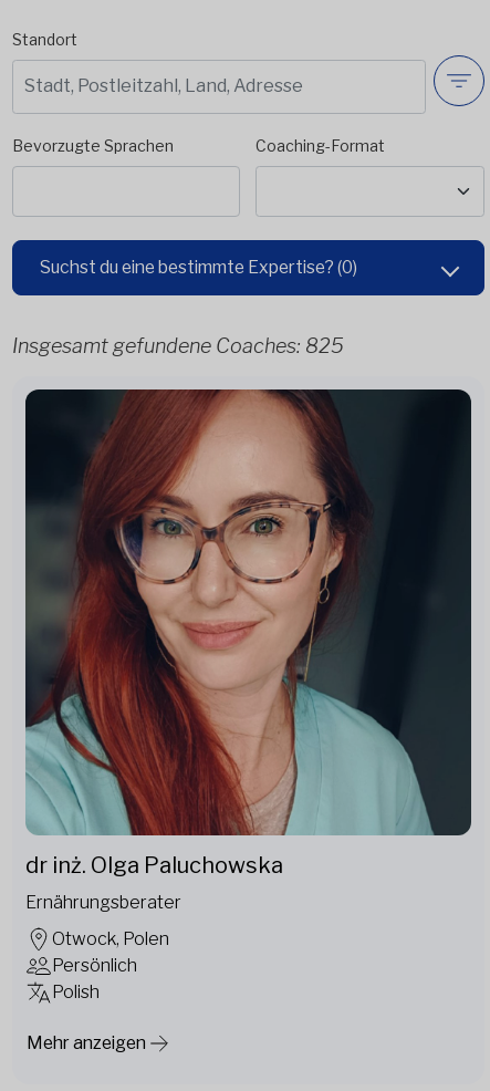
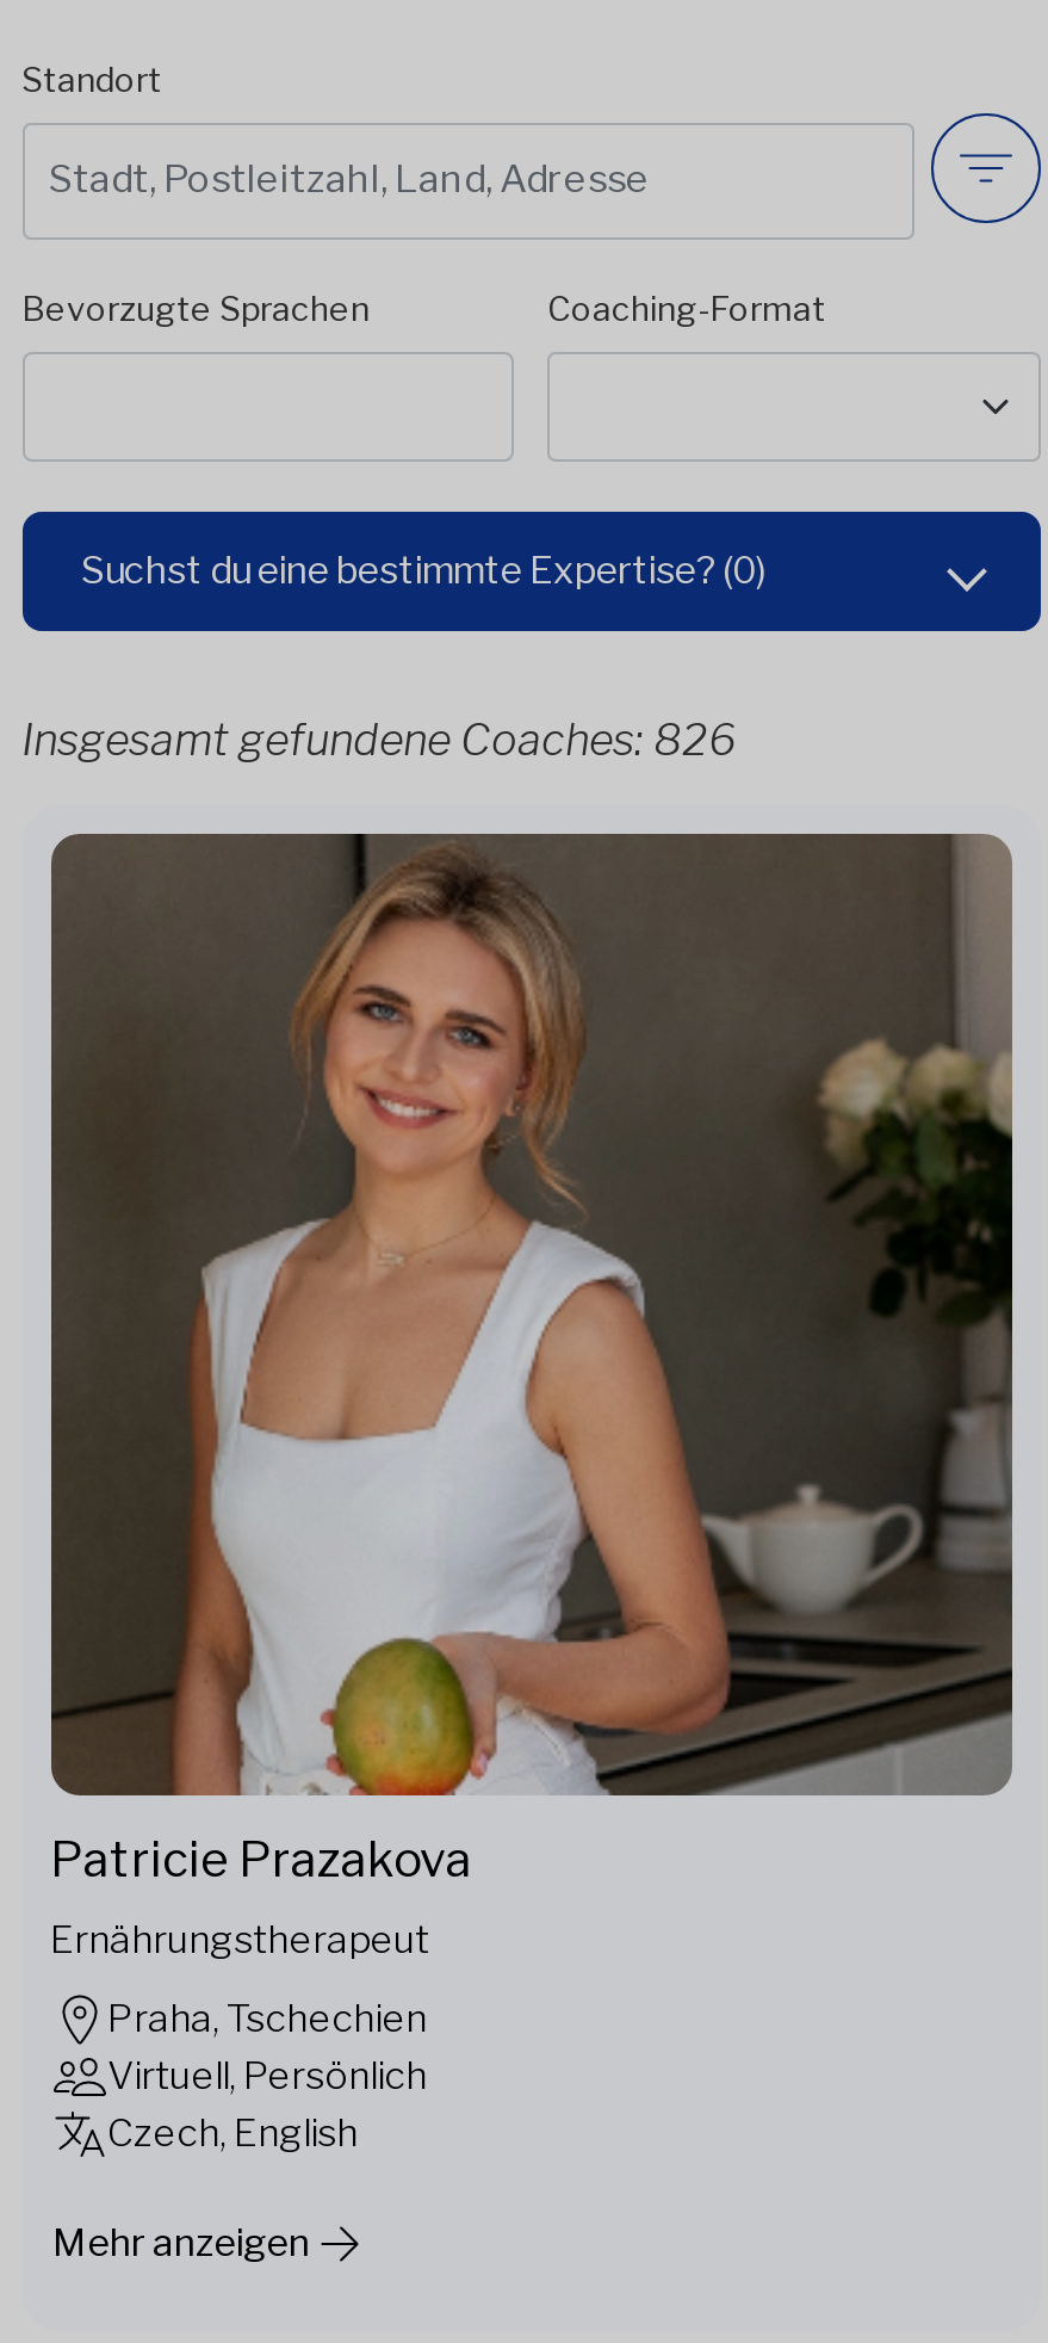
[12,334,343,357] Insgesamt gefundene Coaches: 825 -> [21,714,737,764] Insgesamt gefundene Coaches: 826
[25,388,472,878] [image] | dr inż. Olga Paluchowska -> [49,832,1015,1888] [image] | Patricie Prazakova
[25,892,181,913] Ernährungsberater -> [50,1917,429,1962] Ernährungstherapeut
[51,928,169,1002] Otwock, Polen | Persönlich | Polish -> [107,1995,427,2155] Praha, Tschechien | Virtuell, Persönlich | Czech, English

